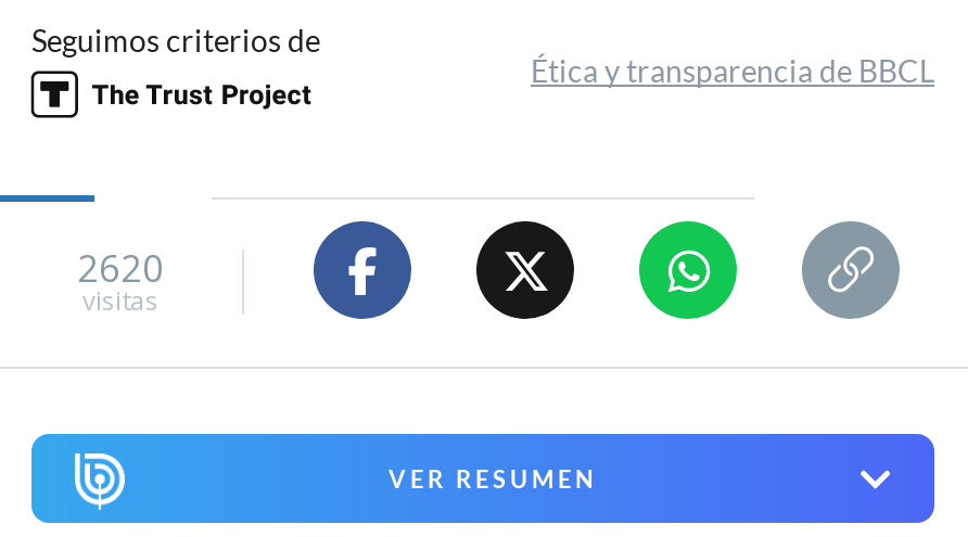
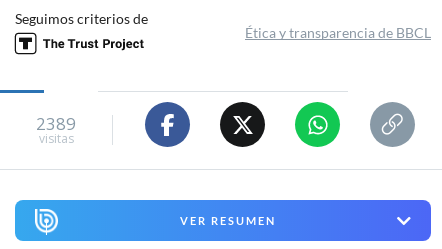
[77,243,164,293] 2620 -> [36,112,76,135] 2389

